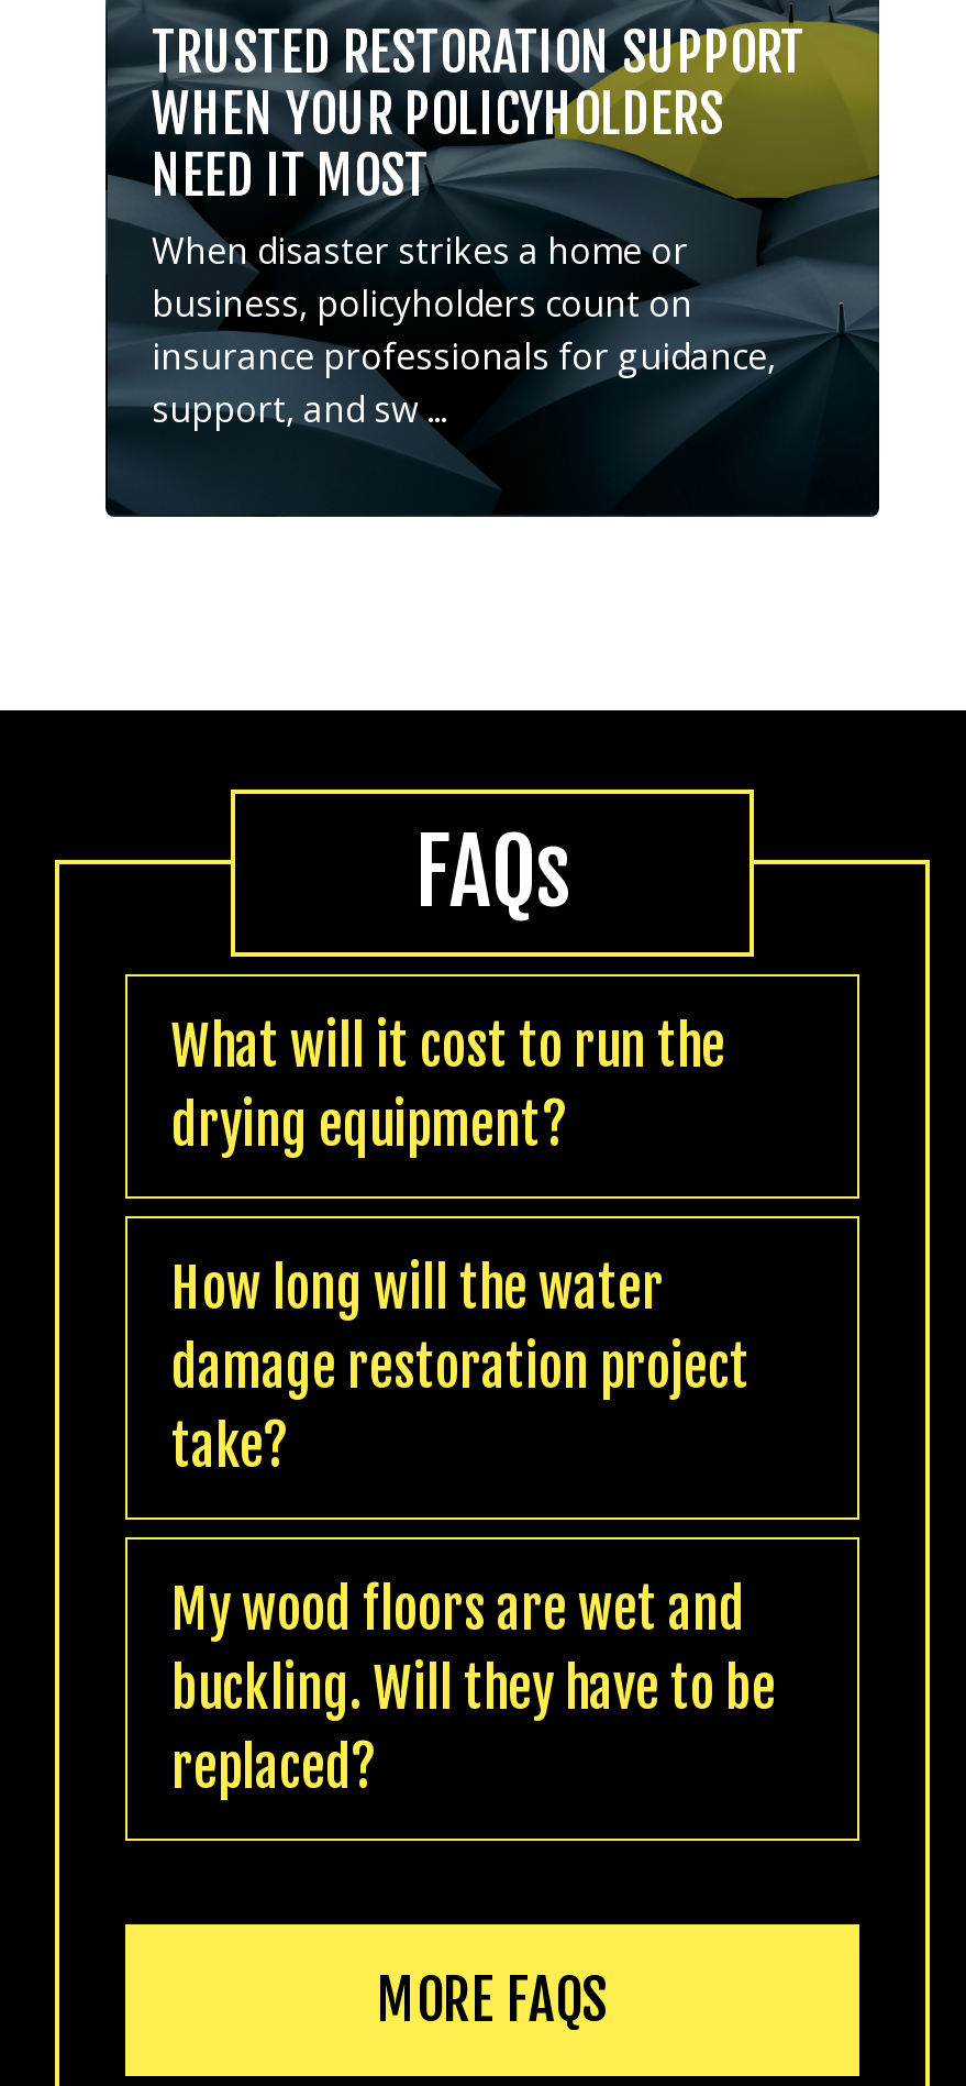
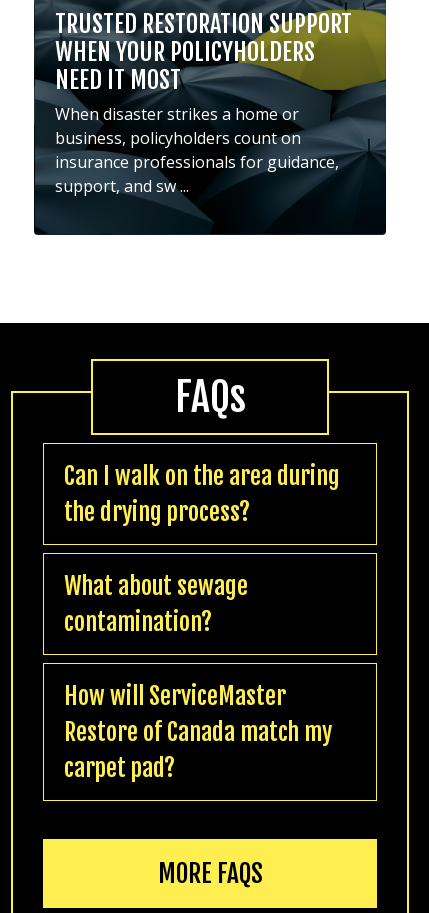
[171,1014,725,1159] What will it cost to run the | drying equipment? -> [64,461,340,527] Can I walk on the area during | the drying process?
[171,1256,750,1480] How long will the water | damage restoration project | take? -> [64,571,248,637] What about sewage | contamination?
[171,1577,776,1801] My wood floors are wet and | buckling. Will they have to be | replaced? -> [64,681,332,783] How will ServiceMaster | Restore of Canada match my | carpet pad?

